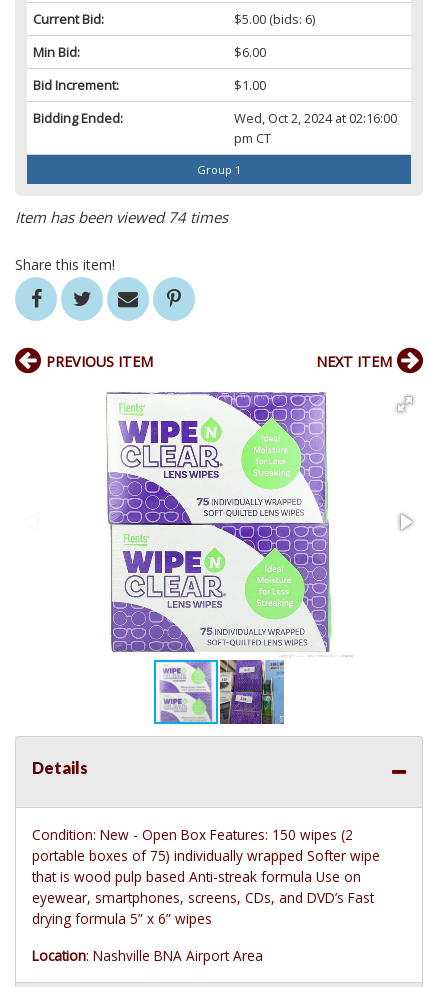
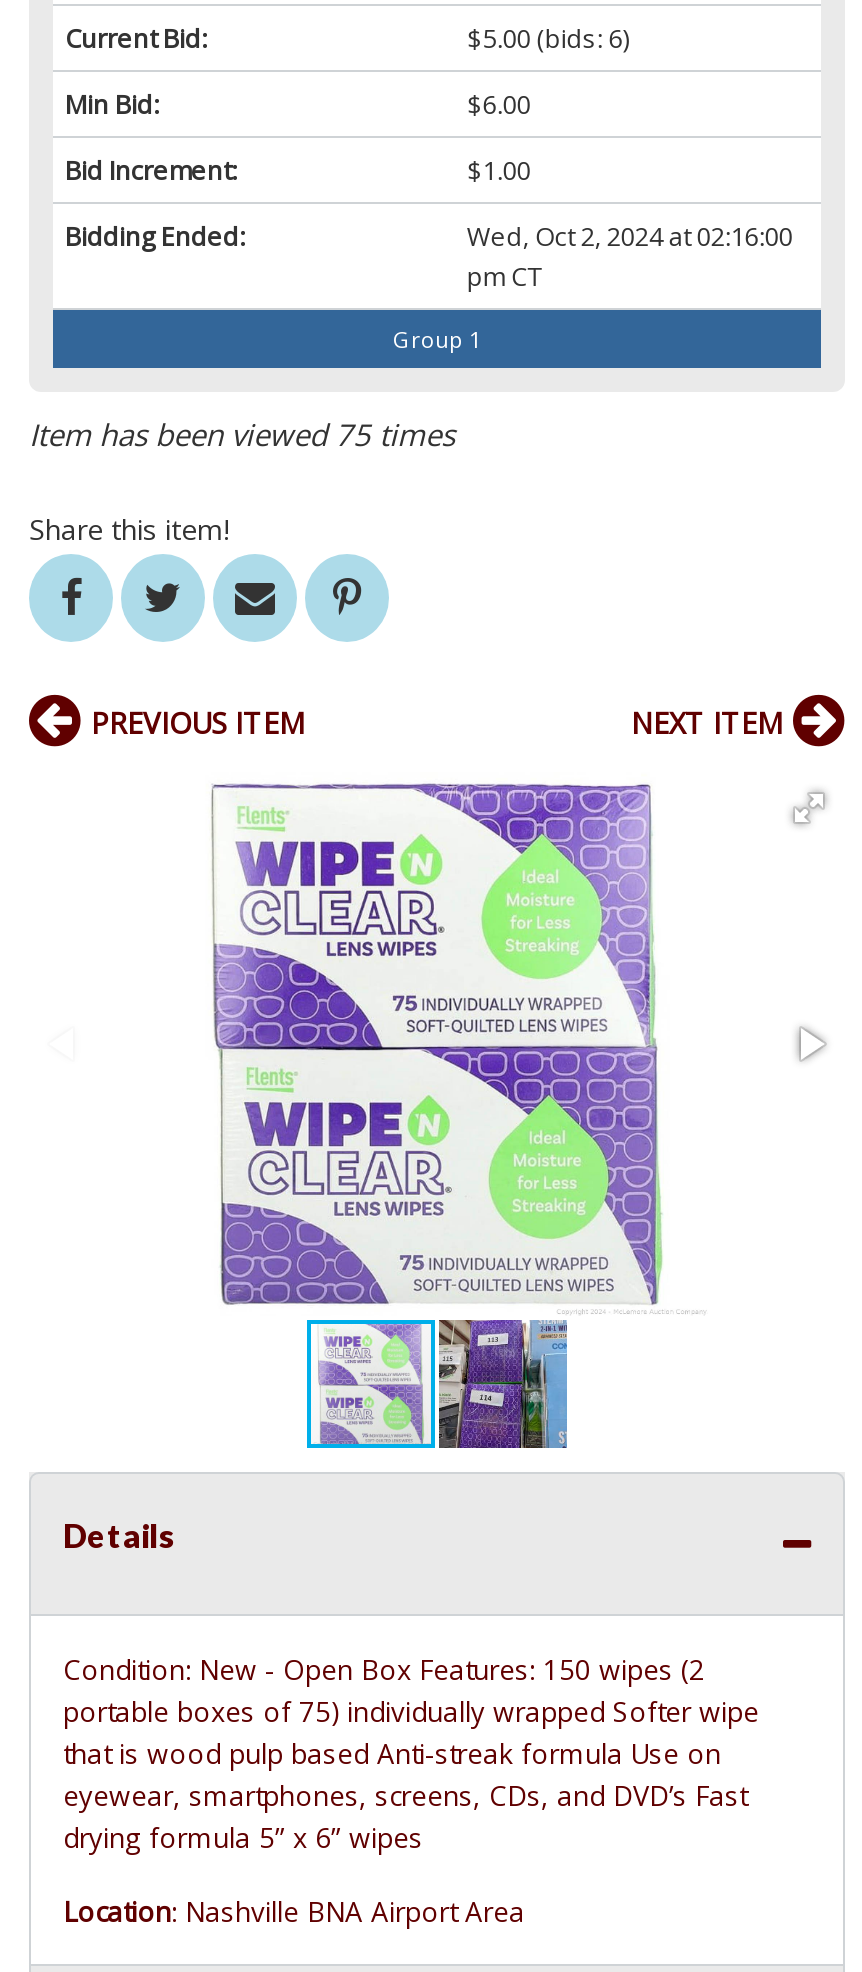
[15,207,228,227] Item has been viewed 74 times -> [29,414,455,454] Item has been viewed 75 times

